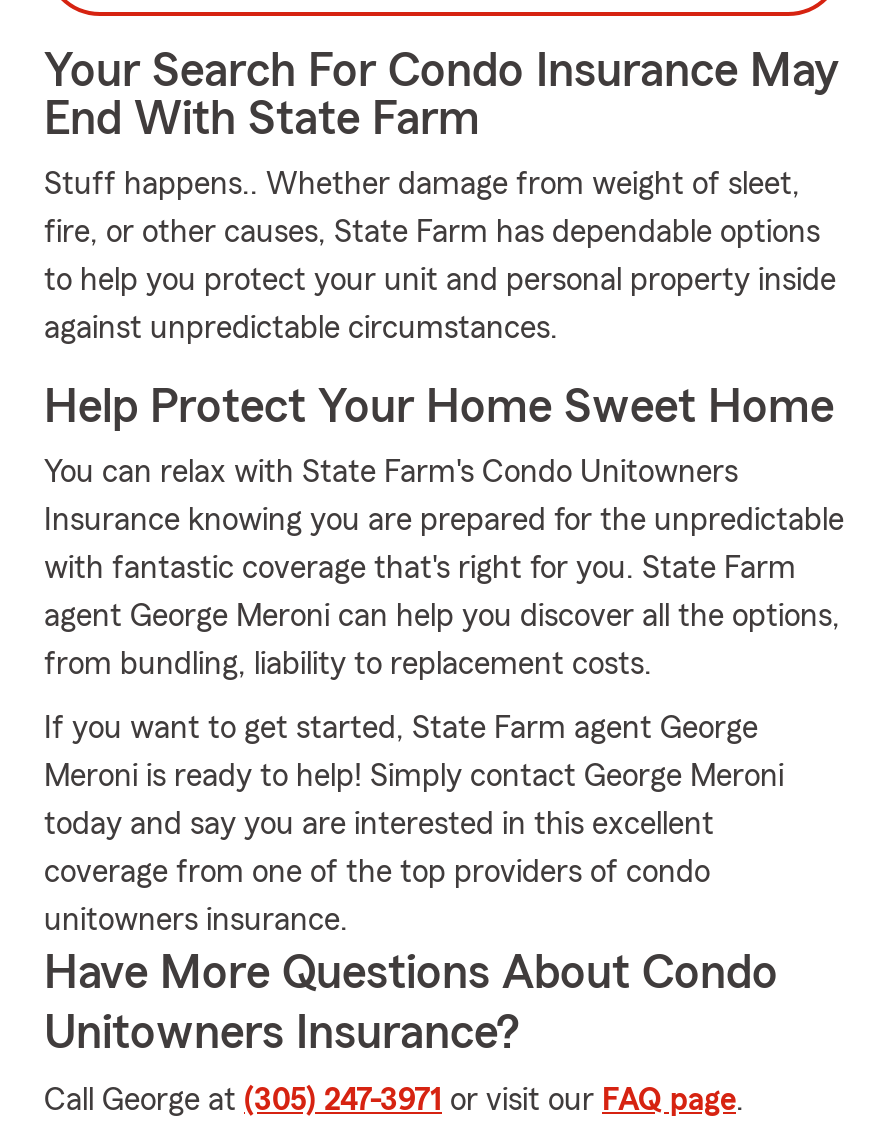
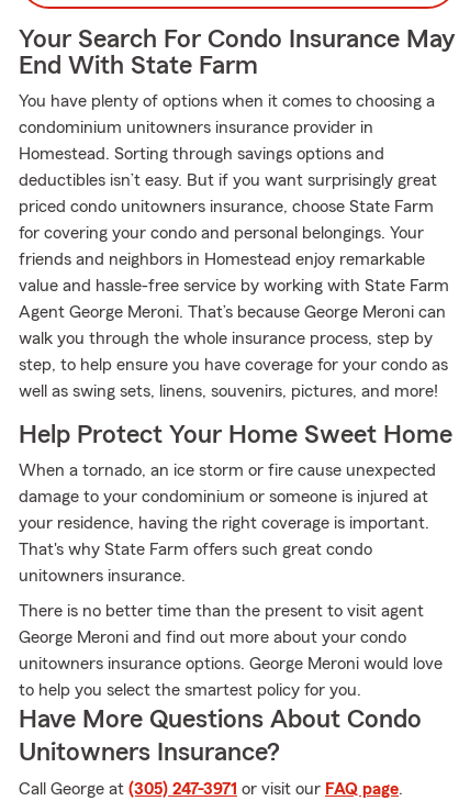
[44,168,836,344] Stuff happens.. Whether damage from weight of sleet, | fire, or other causes, State Farm has dependable options | to help you protect your unit and personal property inside | against unpredictable circumstances. -> [19,92,449,400] You have plenty of options when it comes to choosing a | condominium unitowners insurance provider in | Homestead. Sorting through savings options and | deductibles isn’t easy. But if you want surprisingly great | priced condo unitowners insurance, choose State Farm | for covering your condo and personal belongings. Your | friends and neighbors in Homestead enjoy remarkable | value and hassle-free service by working with State Farm | Agent George Meroni. That’s because George Meroni can | walk you through the whole insurance process, step by | step, to help ensure you have coverage for your condo as | well as swing sets, linens, souvenirs, pictures, and more!
moved [44,384,834,432] -> [19,422,452,448]: Help Protect Your Home Sweet Home
[44,456,844,888] You can relax with State Farm's Condo Unitowners | Insurance knowing you are prepared for the unpredictable | with fantastic coverage that's right for you. State Farm | agent George Meroni can help you discover all the options, | from bundling, liability to replacement costs. | If you want to get started, State Farm agent George | Meroni is ready to help! Simply contact George Meroni | today and say you are interested in this excellent | coverage from one of the top providers of condo -> [19,461,436,558] When a tornado, an ice storm or fire cause unexpected | damage to your condominium or someone is injured at | your residence, having the right coverage is important. | That's why State Farm offers such great condo
none -> [19,602,443,699] There is no better time than the present to visit agent | George Meroni and find out more about your condo | unitowners insurance options. George Meroni would love | to help you select the smartest policy for you.

